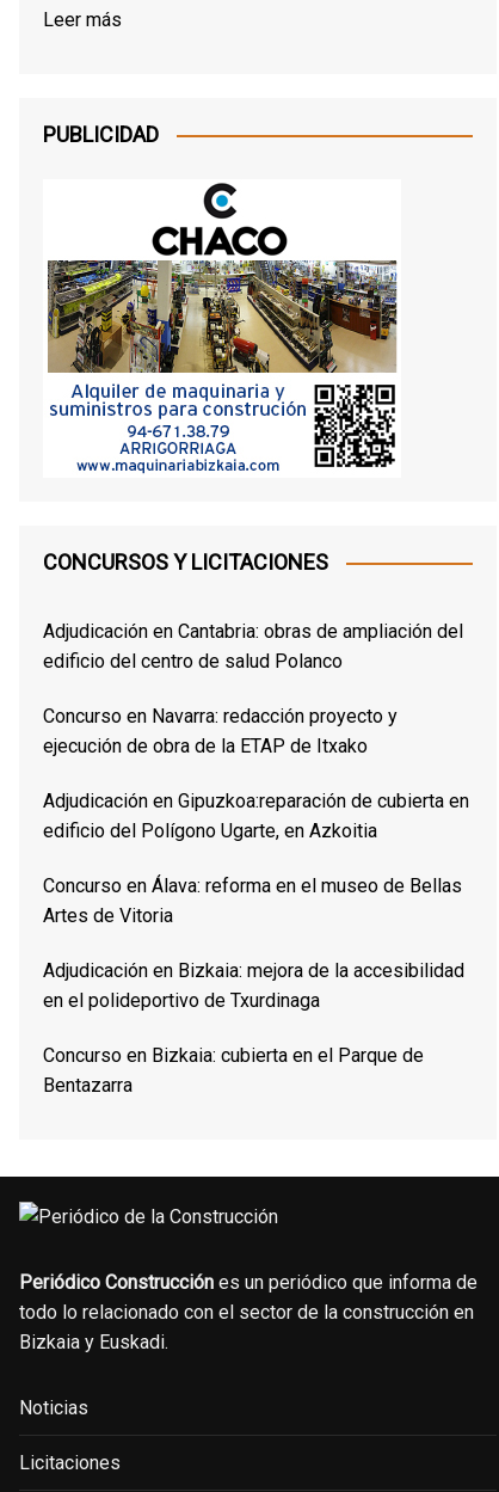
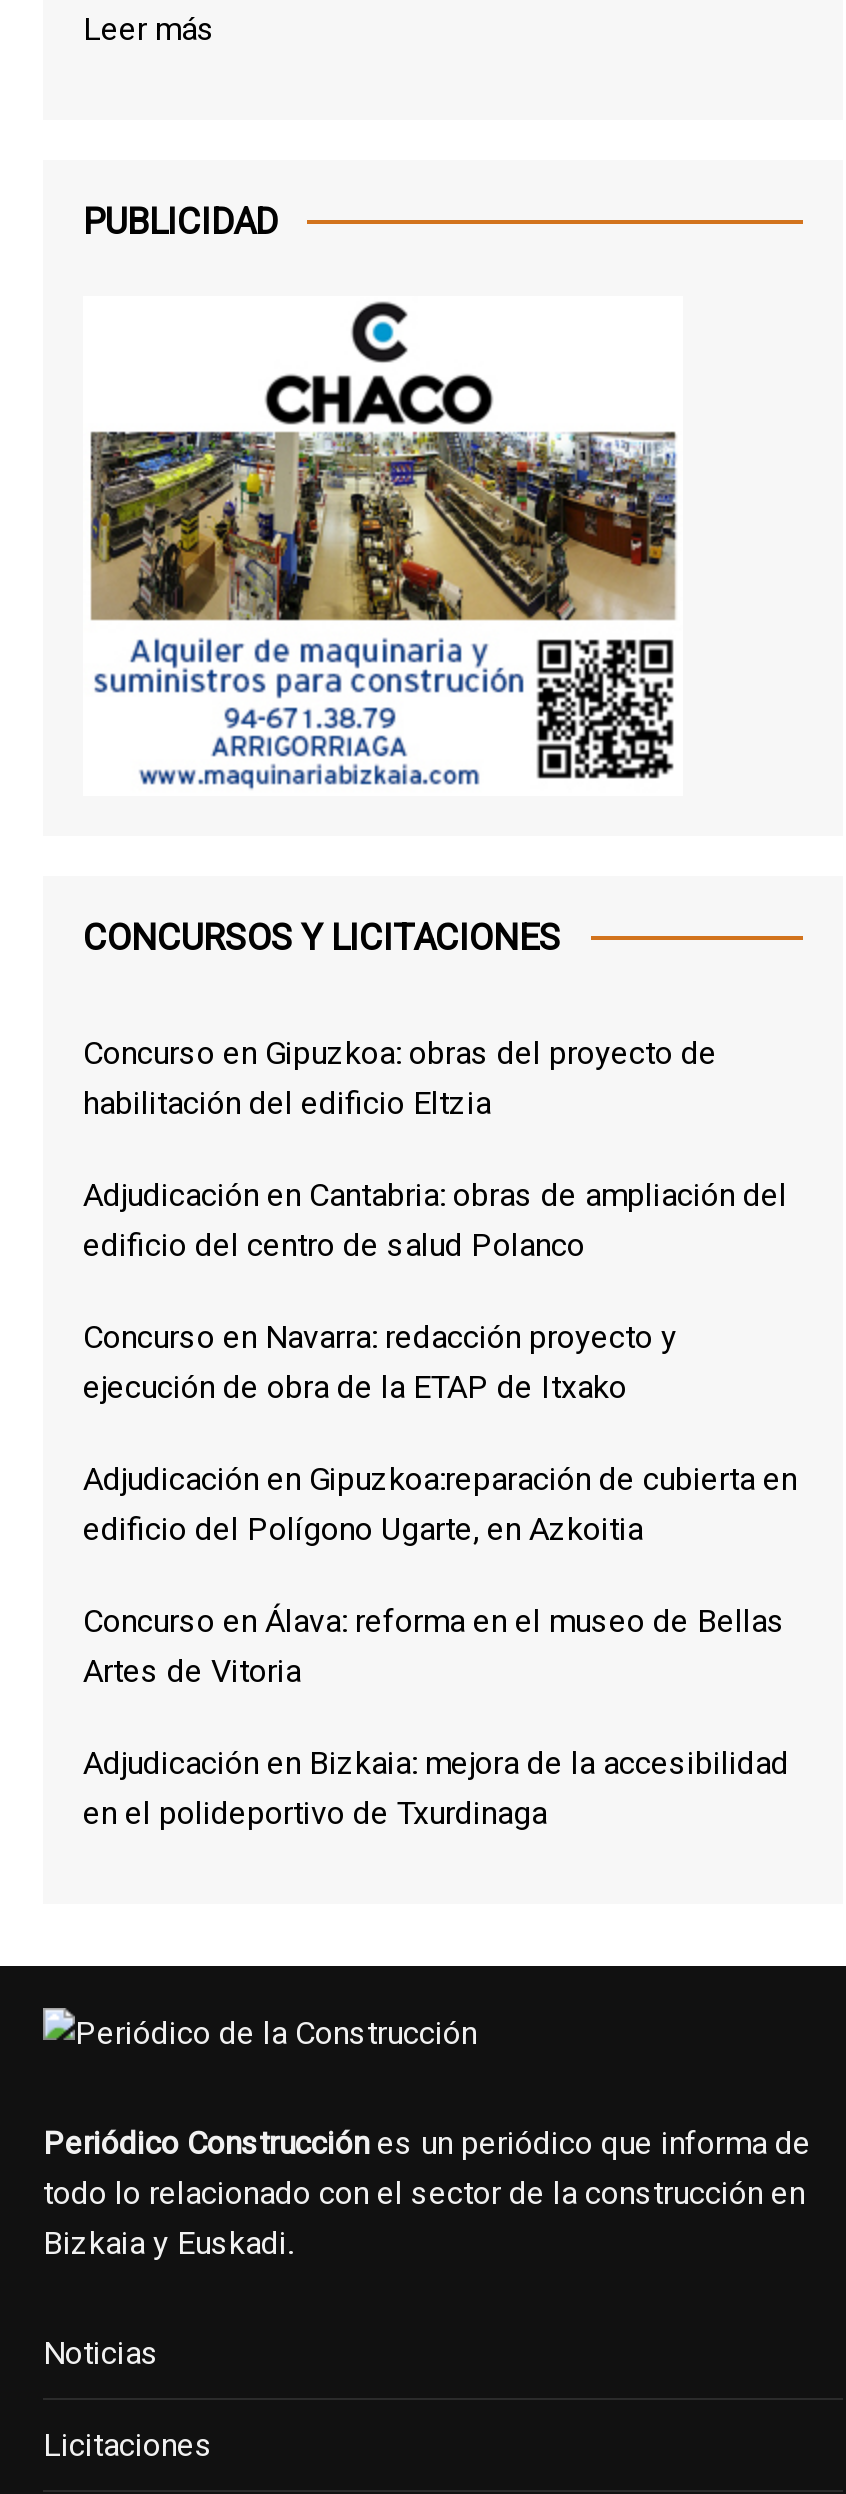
none -> [83,1034,717,1122] Concurso en Gipuzkoa: obras del proyecto de | habilitación del edificio Eltzia
moved [43,620,469,1012] -> [83,1176,797,1832]: Adjudicación en Cantabria: obras de ampliación del | edificio del centro de salud Polanco | Concurso en Navarra: redacción proyecto y | ... | Adjudicación en Bizkaia: mejora de la accesibilidad | en el polideportivo de Txurdinaga
[43,1044,424,1097] Concurso en Bizkaia: cubierta en el Parque de | Bentazarra -> none

